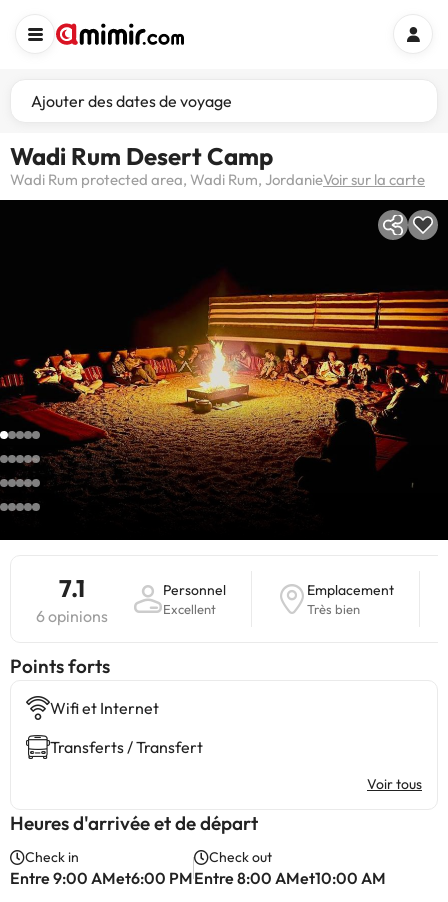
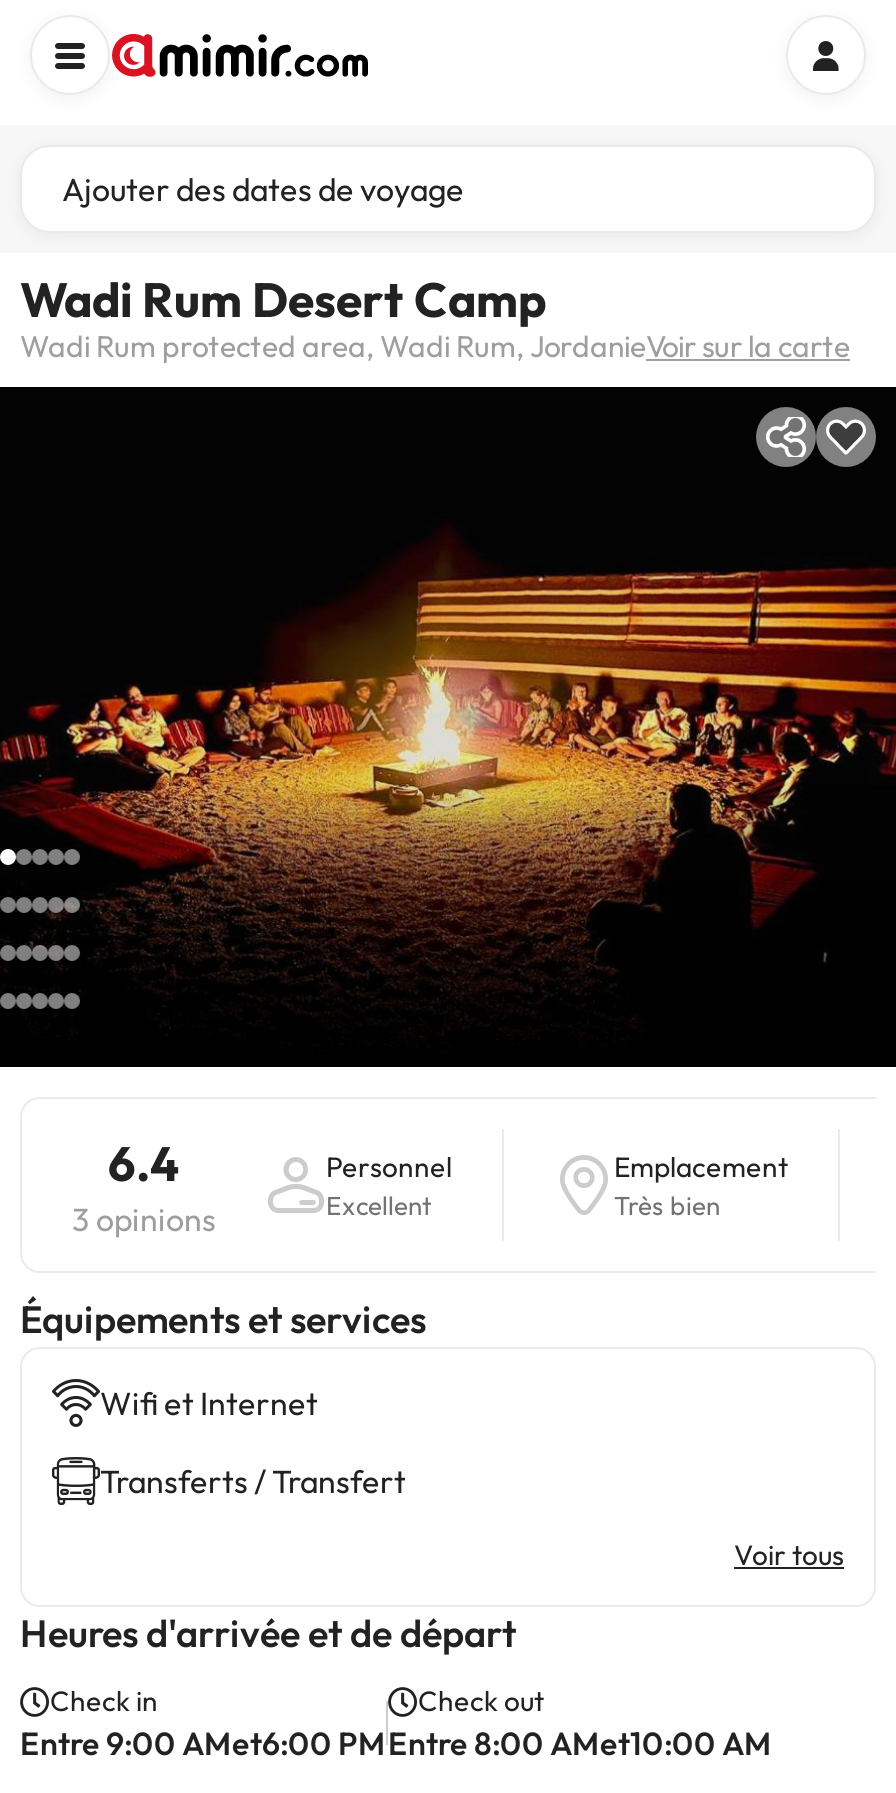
[59,573,85,603] 7.1 -> [108,1133,180,1193] 6.4
[36,606,108,626] 6 opinions -> [72,1199,216,1239] 3 opinions
[10,654,110,678] Points forts -> [20,1295,426,1343] Équipements et services

